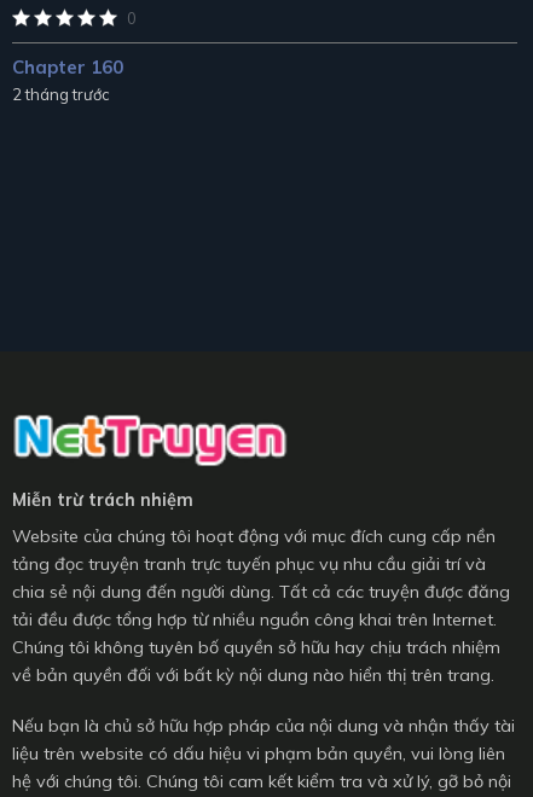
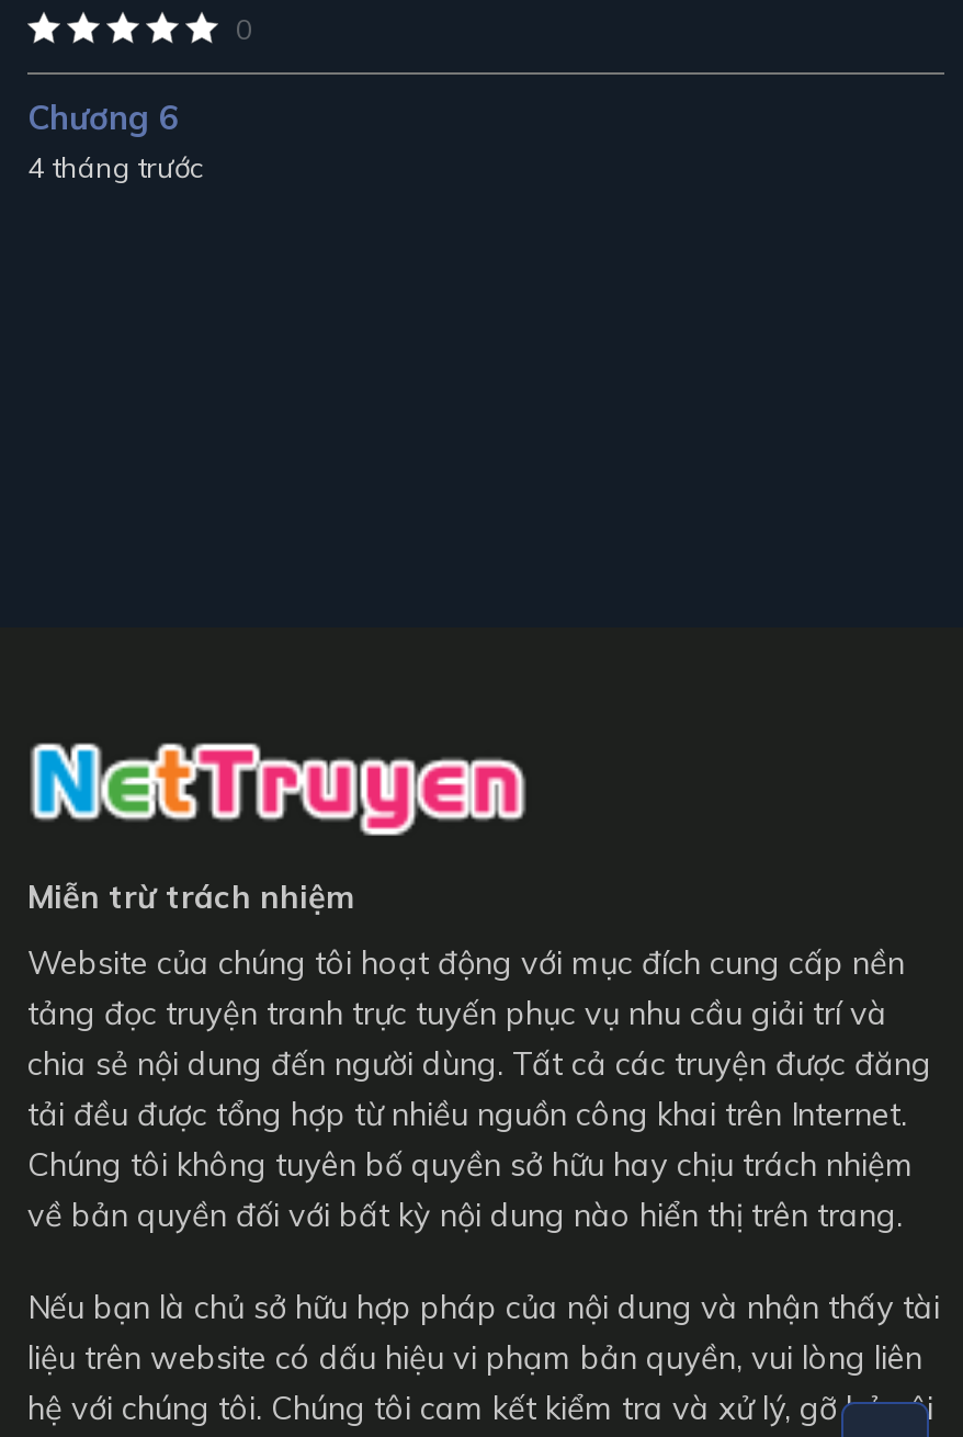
[12,55,123,103] Chapter 160 | 2 tháng trước -> [27,96,205,183] Chương 6 | 4 tháng trước

